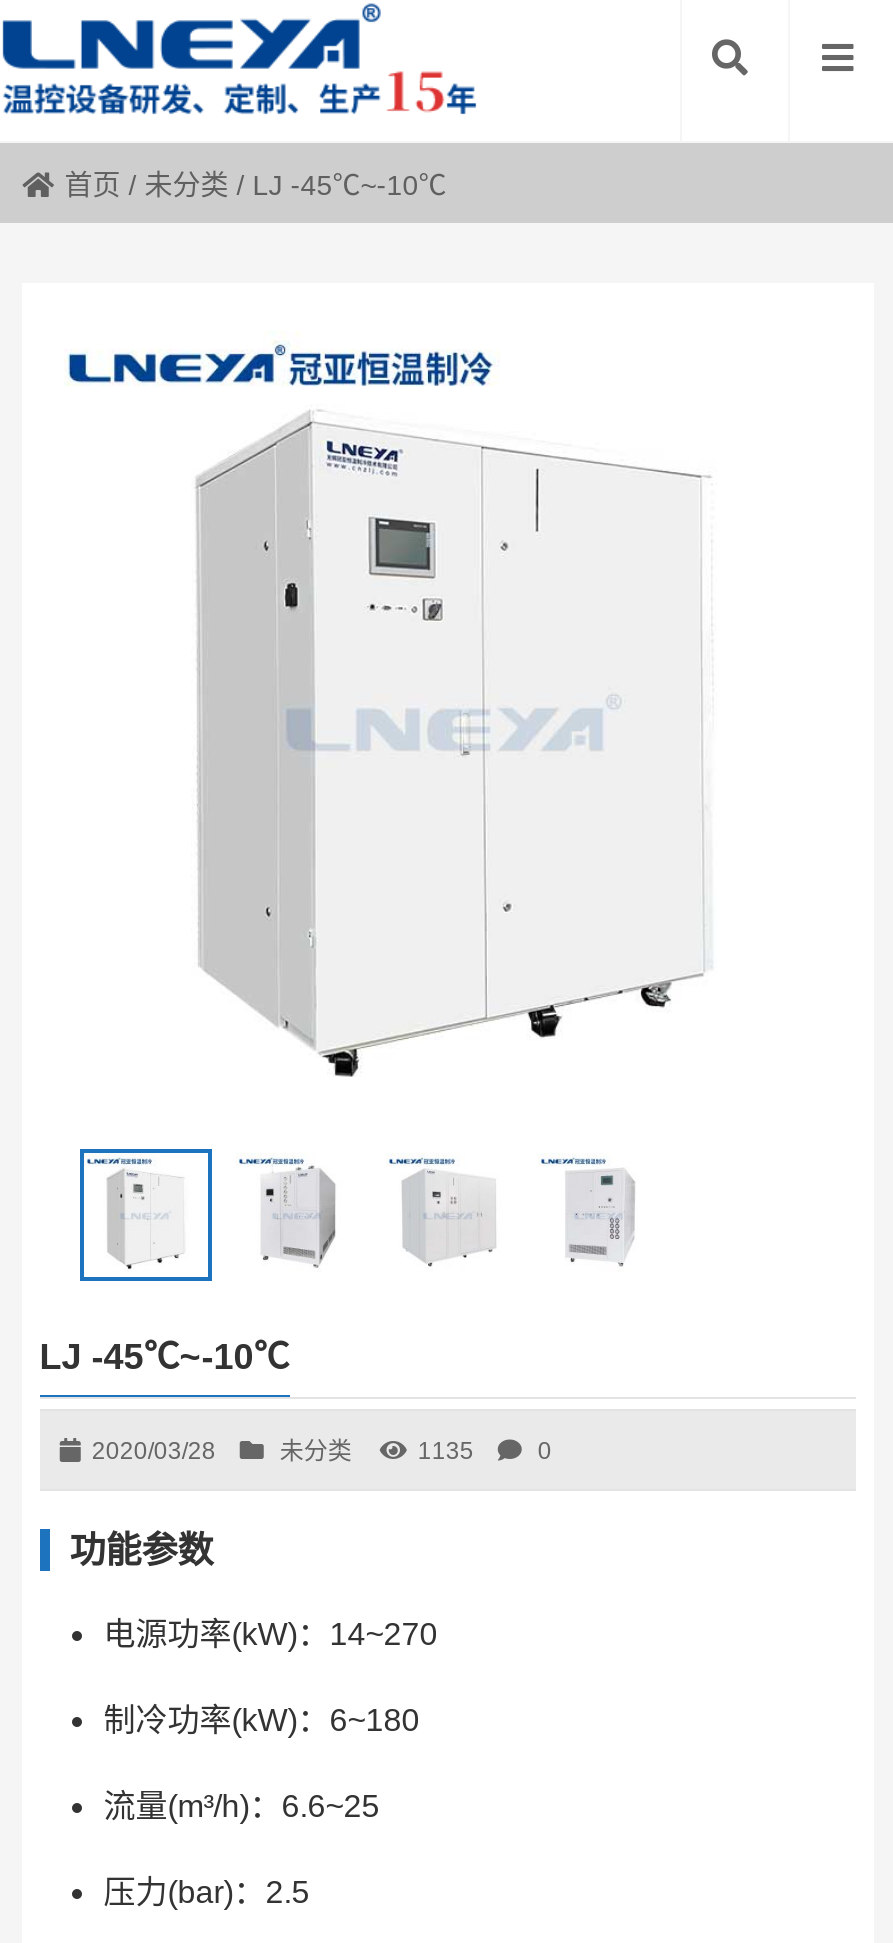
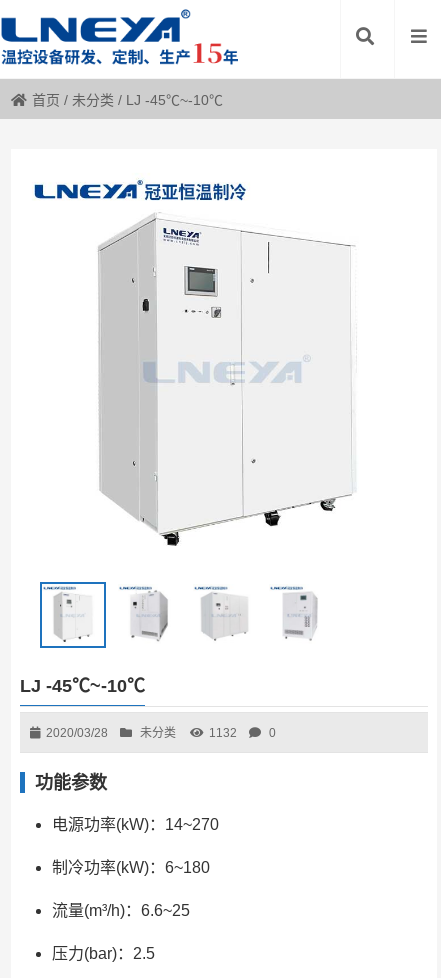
[418,1436,474,1464] 1135 -> [209,726,237,740] 1132

